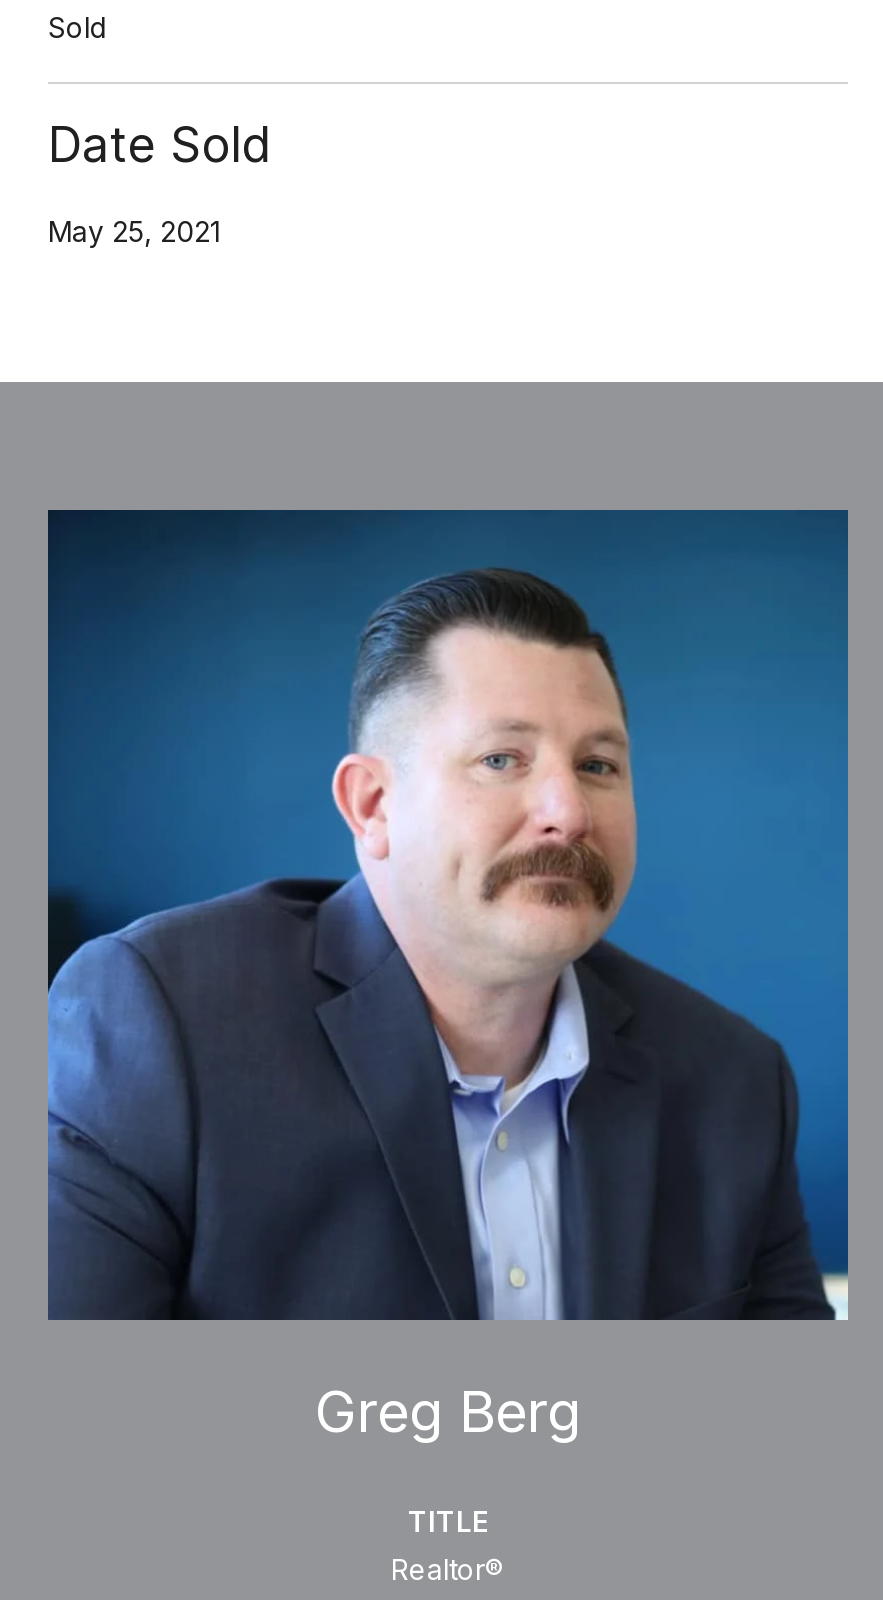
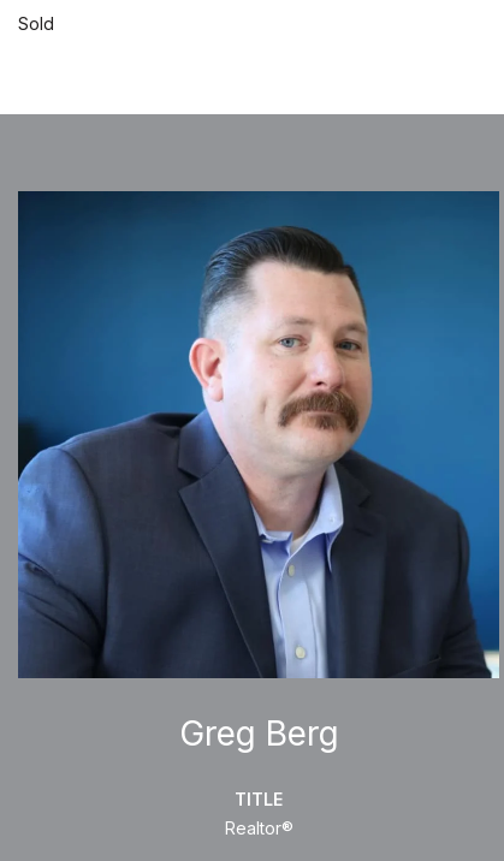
[48,115,272,247] Date Sold | May 25, 2021 -> none

